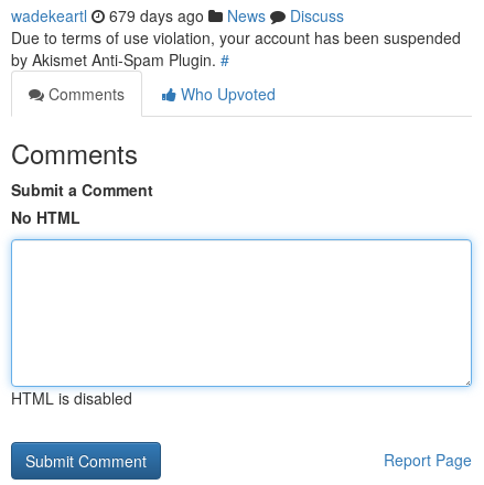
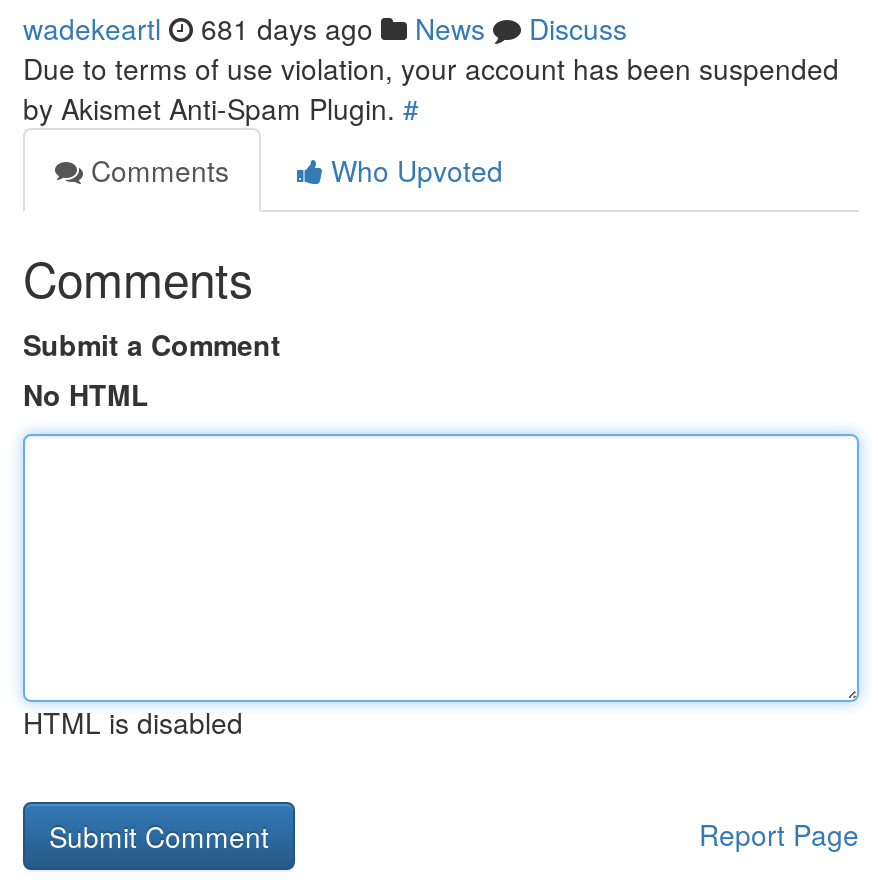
[11,4,344,26] wadekeartl 679 days ago News Discuss -> [23,8,627,48] wadekeartl 681 days ago News Discuss

